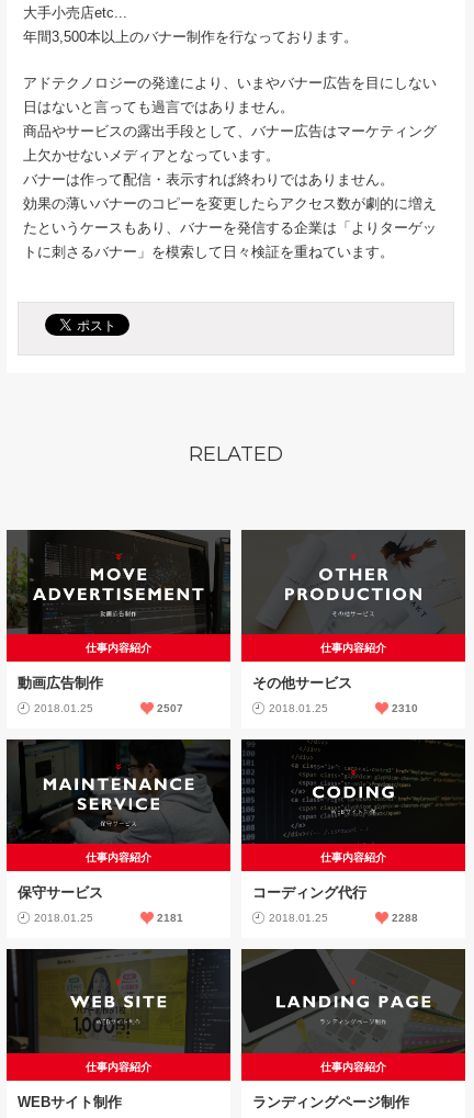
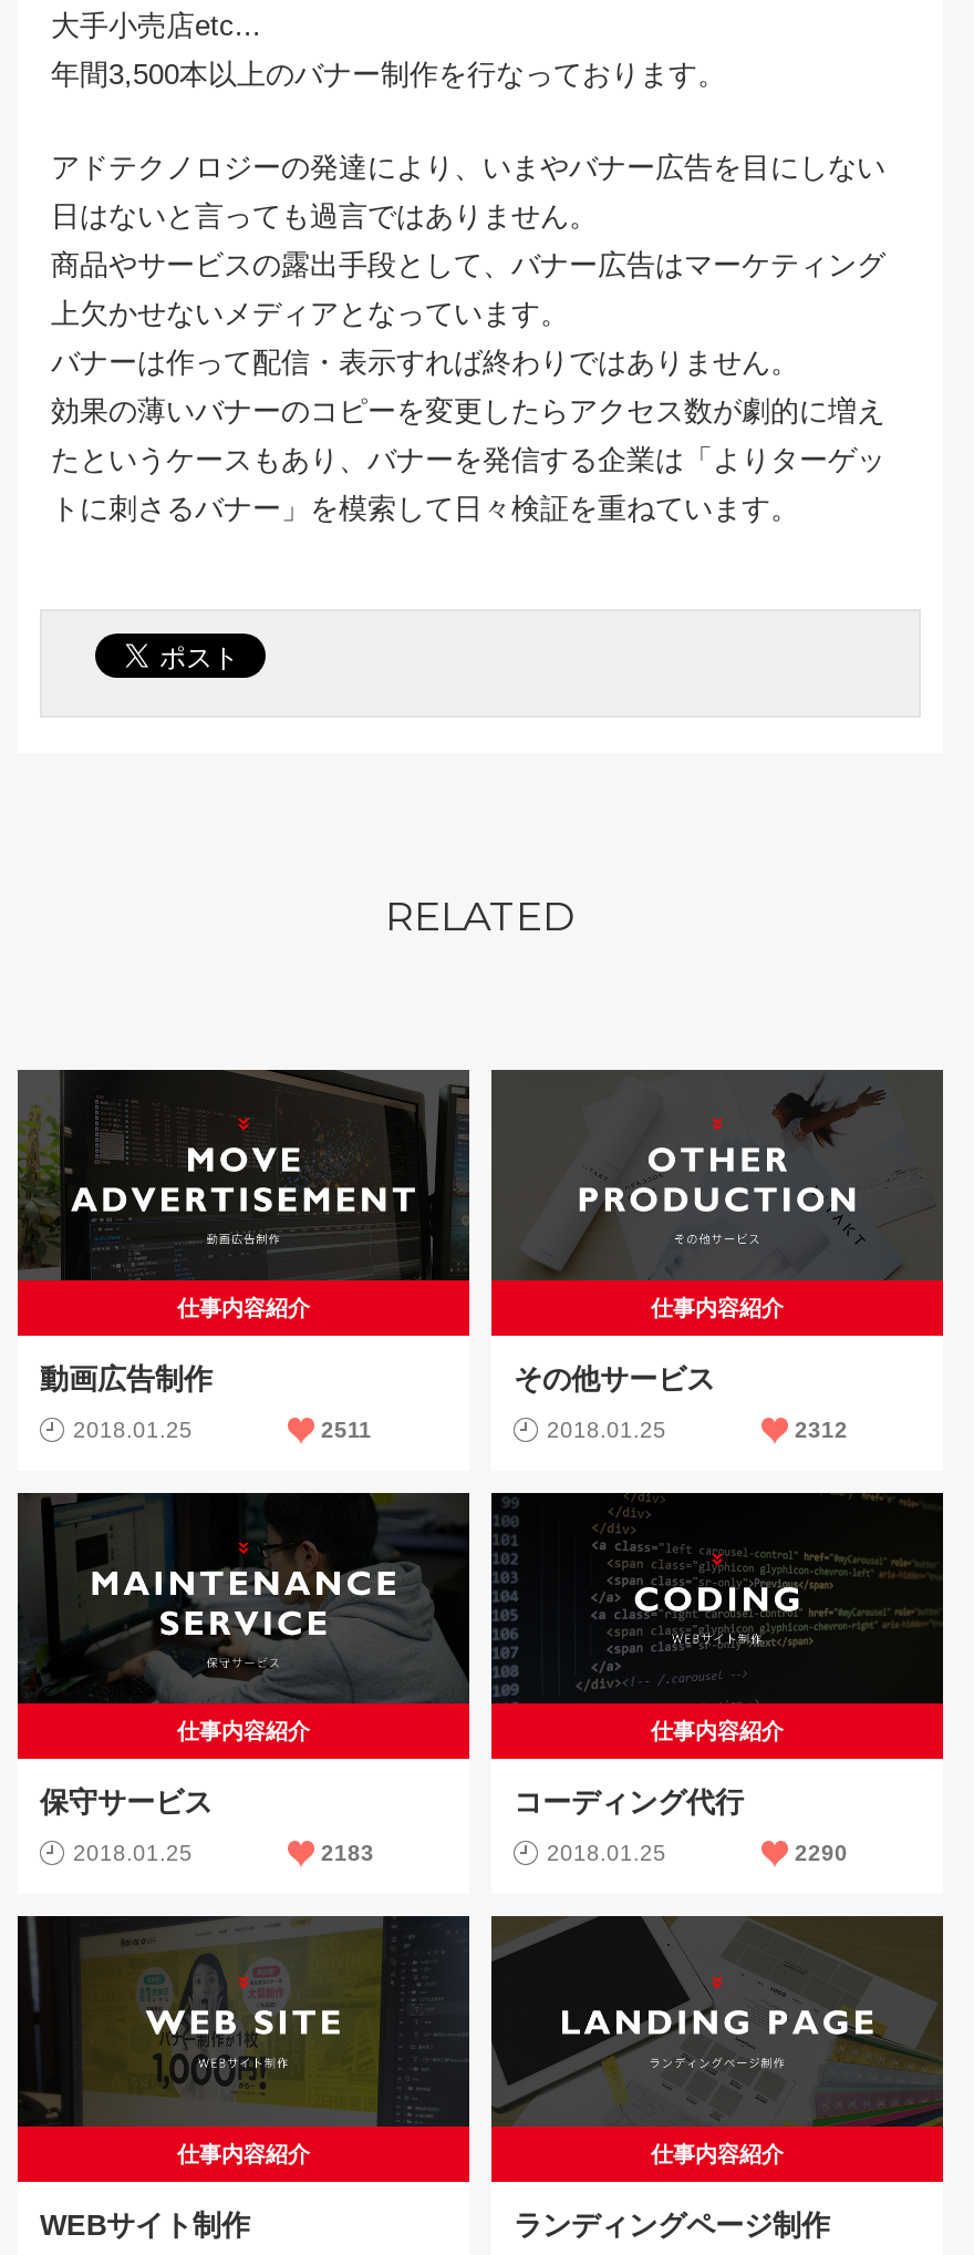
[157,703,183,715] 2507 -> [321,1419,372,1443] 2511
[392,703,418,715] 2310 -> [795,1419,848,1443] 2312
[157,912,183,924] 2181 -> [321,1842,374,1866] 2183
[392,912,418,924] 2288 -> [795,1842,848,1866] 2290

